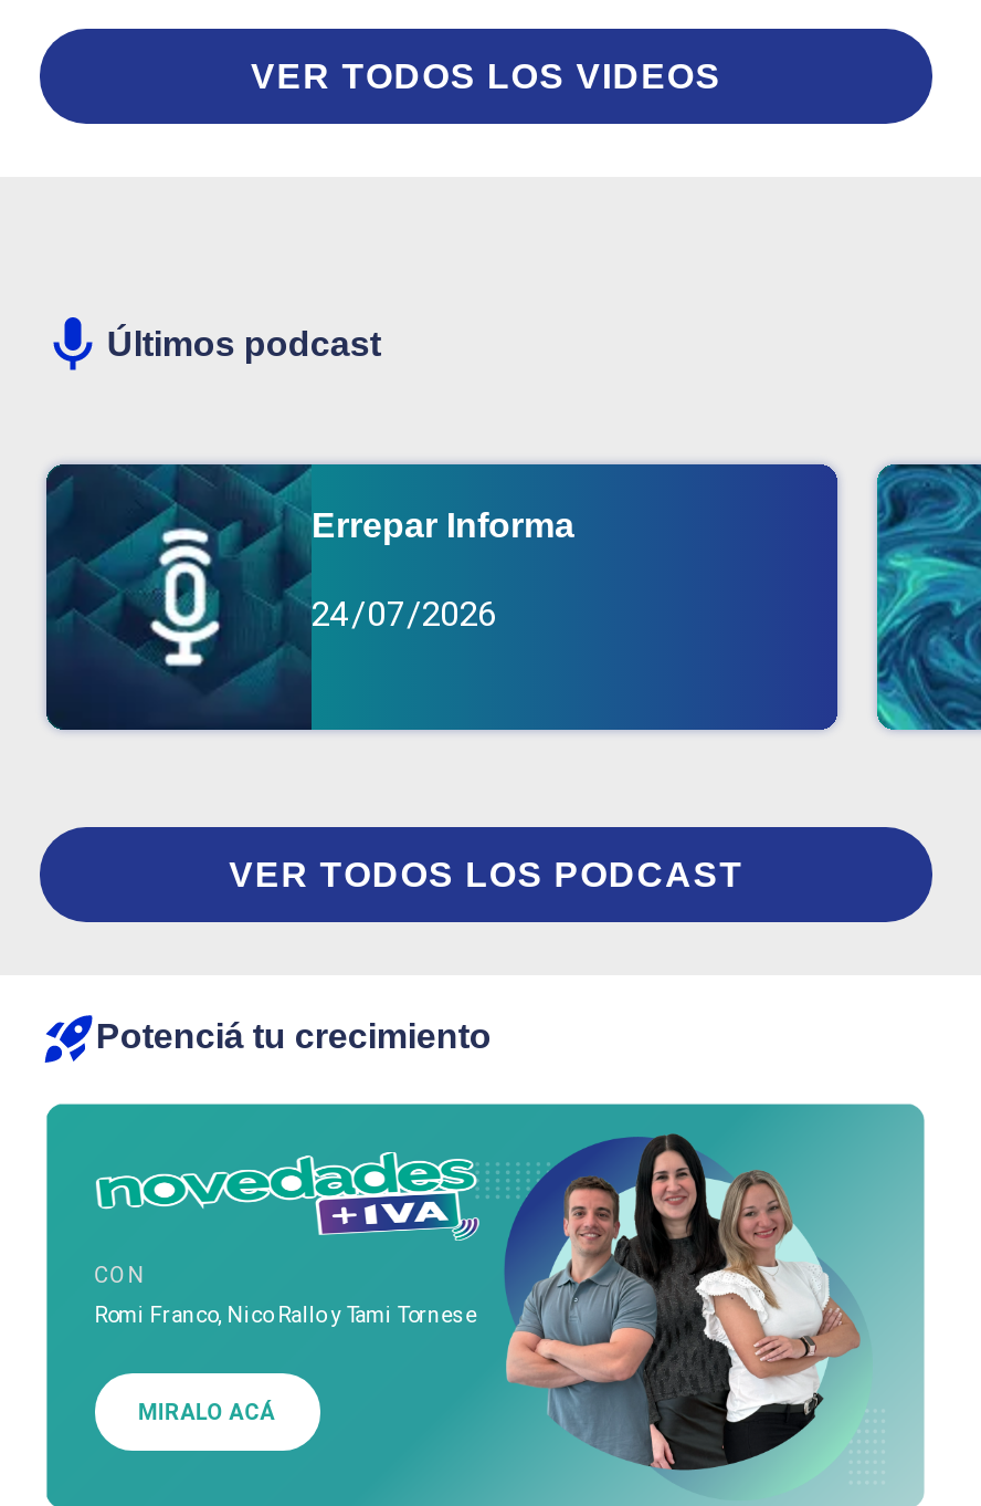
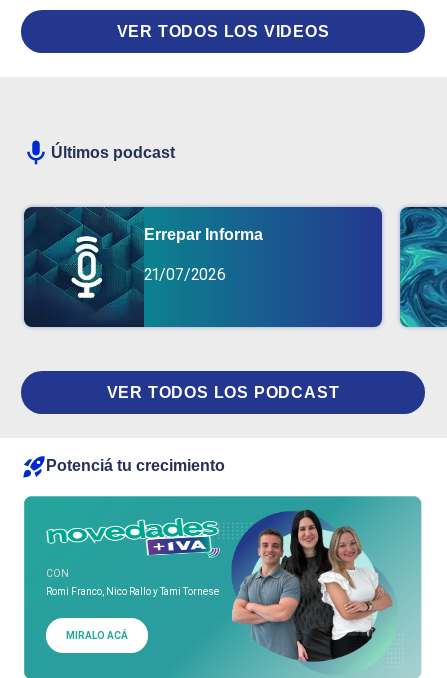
[312,592,499,634] 24/07/2026 -> [144,265,226,284] 21/07/2026

